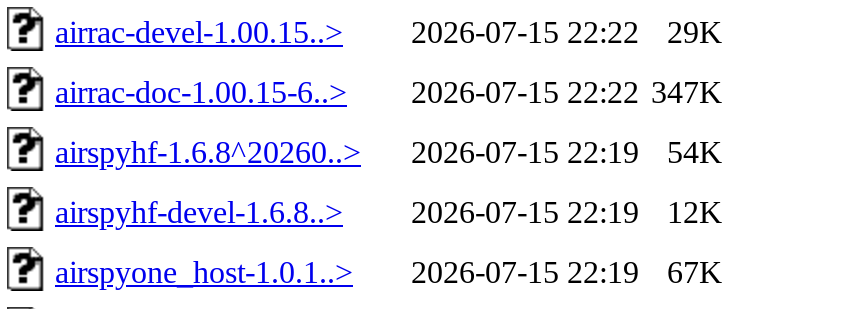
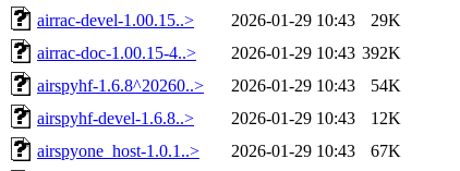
[55,15,723,49] airrac-devel-1.00.15..> 2026-07-15 22:22 29K -> [37,11,401,29] airrac-devel-1.00.15..> 2026-01-29 10:43 29K
[55,75,723,109] airrac-doc-1.00.15-6..> | 2026-07-15 22:22 347K -> [37,43,401,62] airrac-doc-1.00.15-4..> | 2026-01-29 10:43 392K
[55,135,723,169] airspyhf-1.6.8^20260..> 2026-07-15 22:19 54K -> [37,76,401,95] airspyhf-1.6.8^20260..> 2026-01-29 10:43 54K
[55,195,723,229] airspyhf-devel-1.6.8..> 2026-07-15 22:19 12K -> [37,109,401,127] airspyhf-devel-1.6.8..> 2026-01-29 10:43 12K
[55,255,723,289] airspyone_host-1.0.1..> 2026-07-15 22:19 67K -> [37,141,401,160] airspyone_host-1.0.1..> 2026-01-29 10:43 67K

